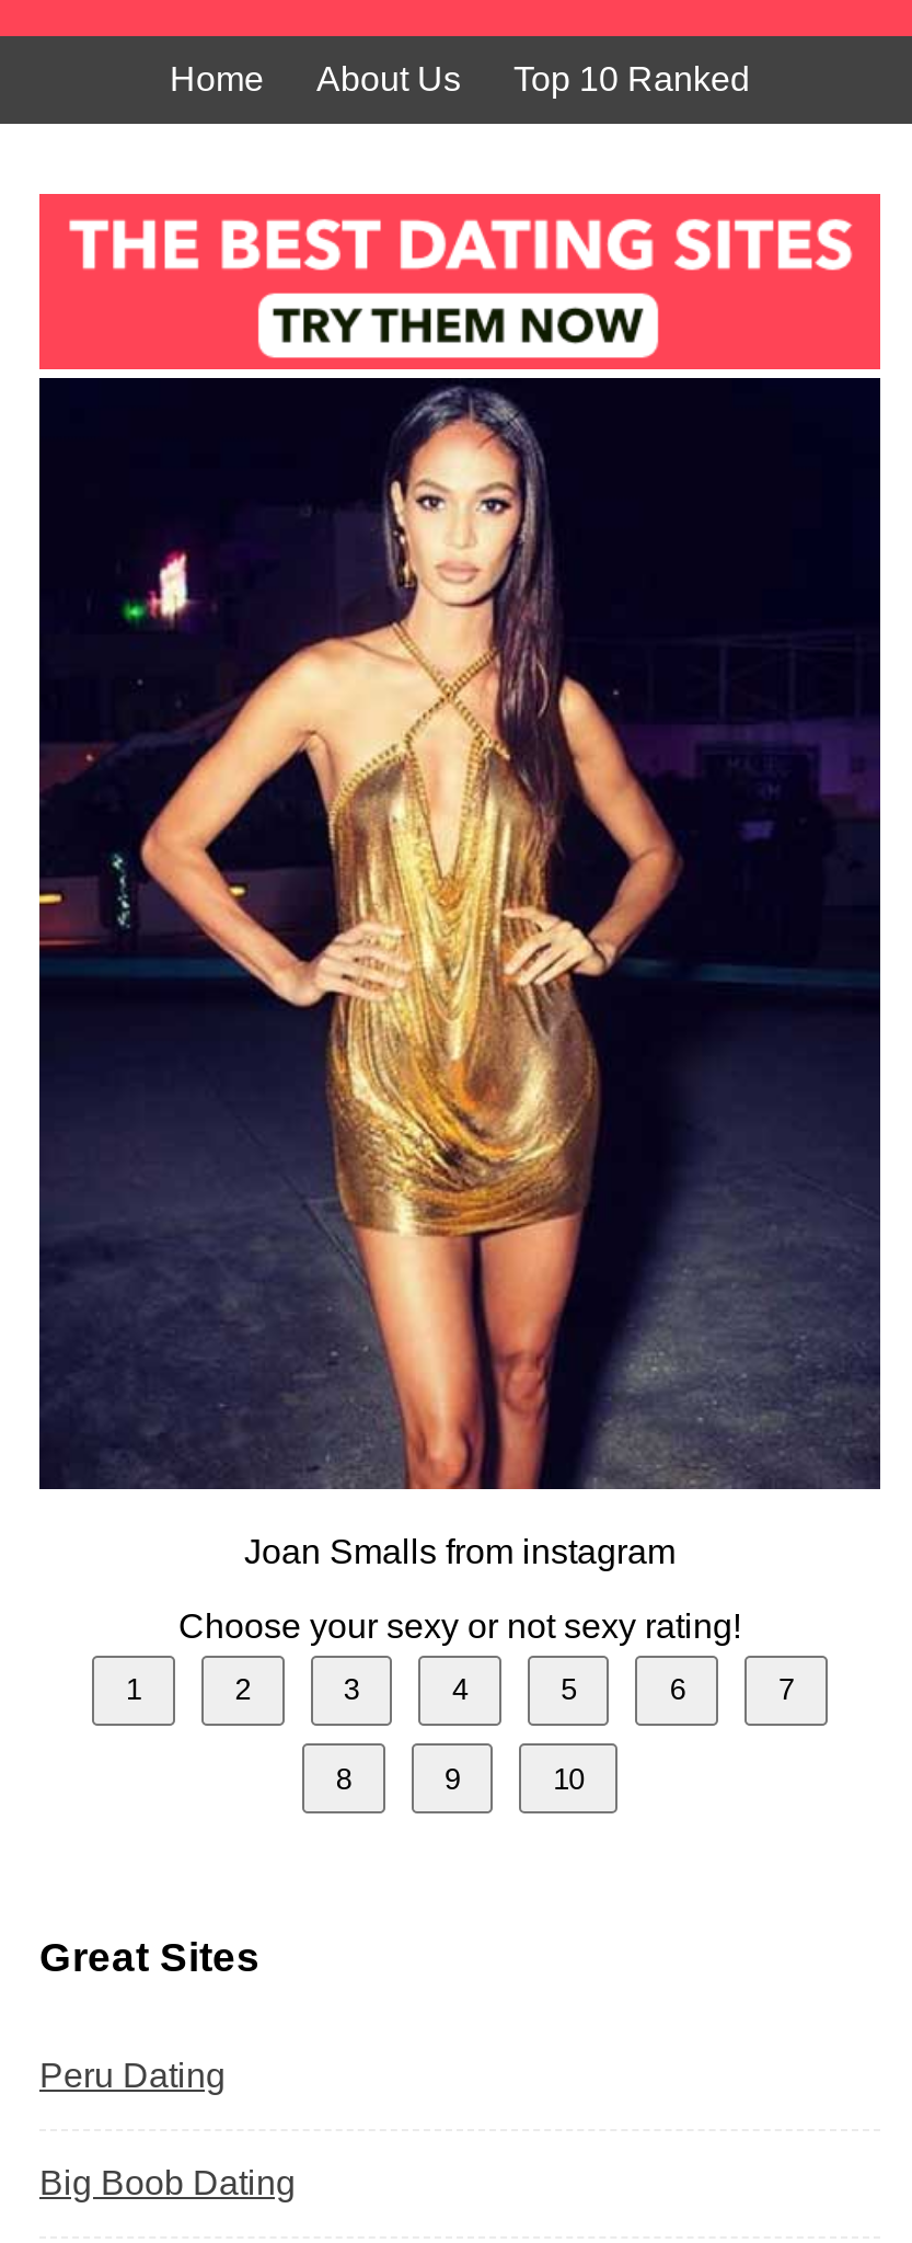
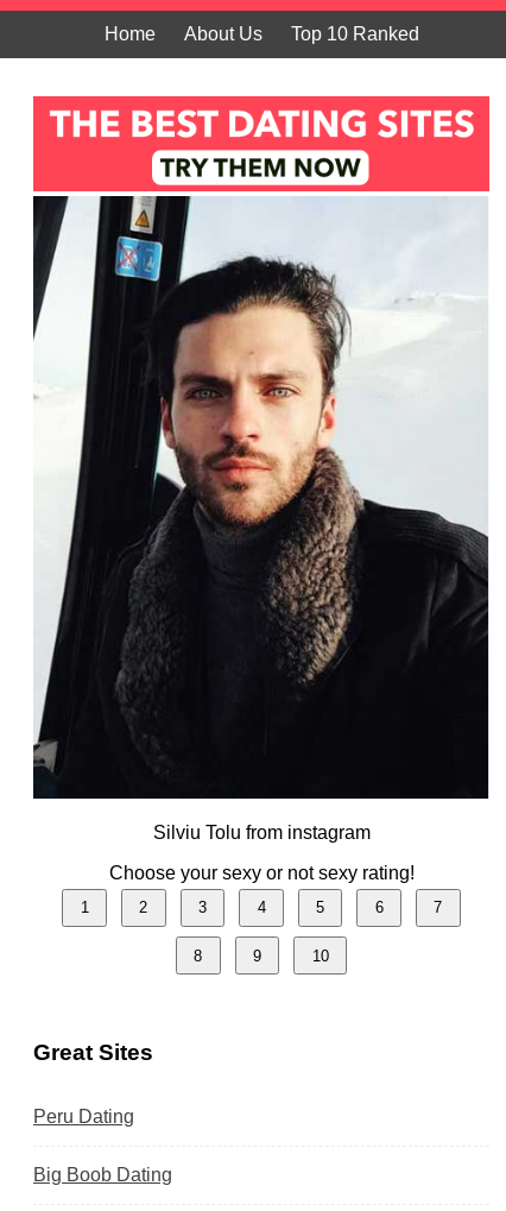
[37,376,882,1569] [image] | Joan Smalls from instagram -> [32,195,489,842] [image] | Silviu Tolu from instagram

